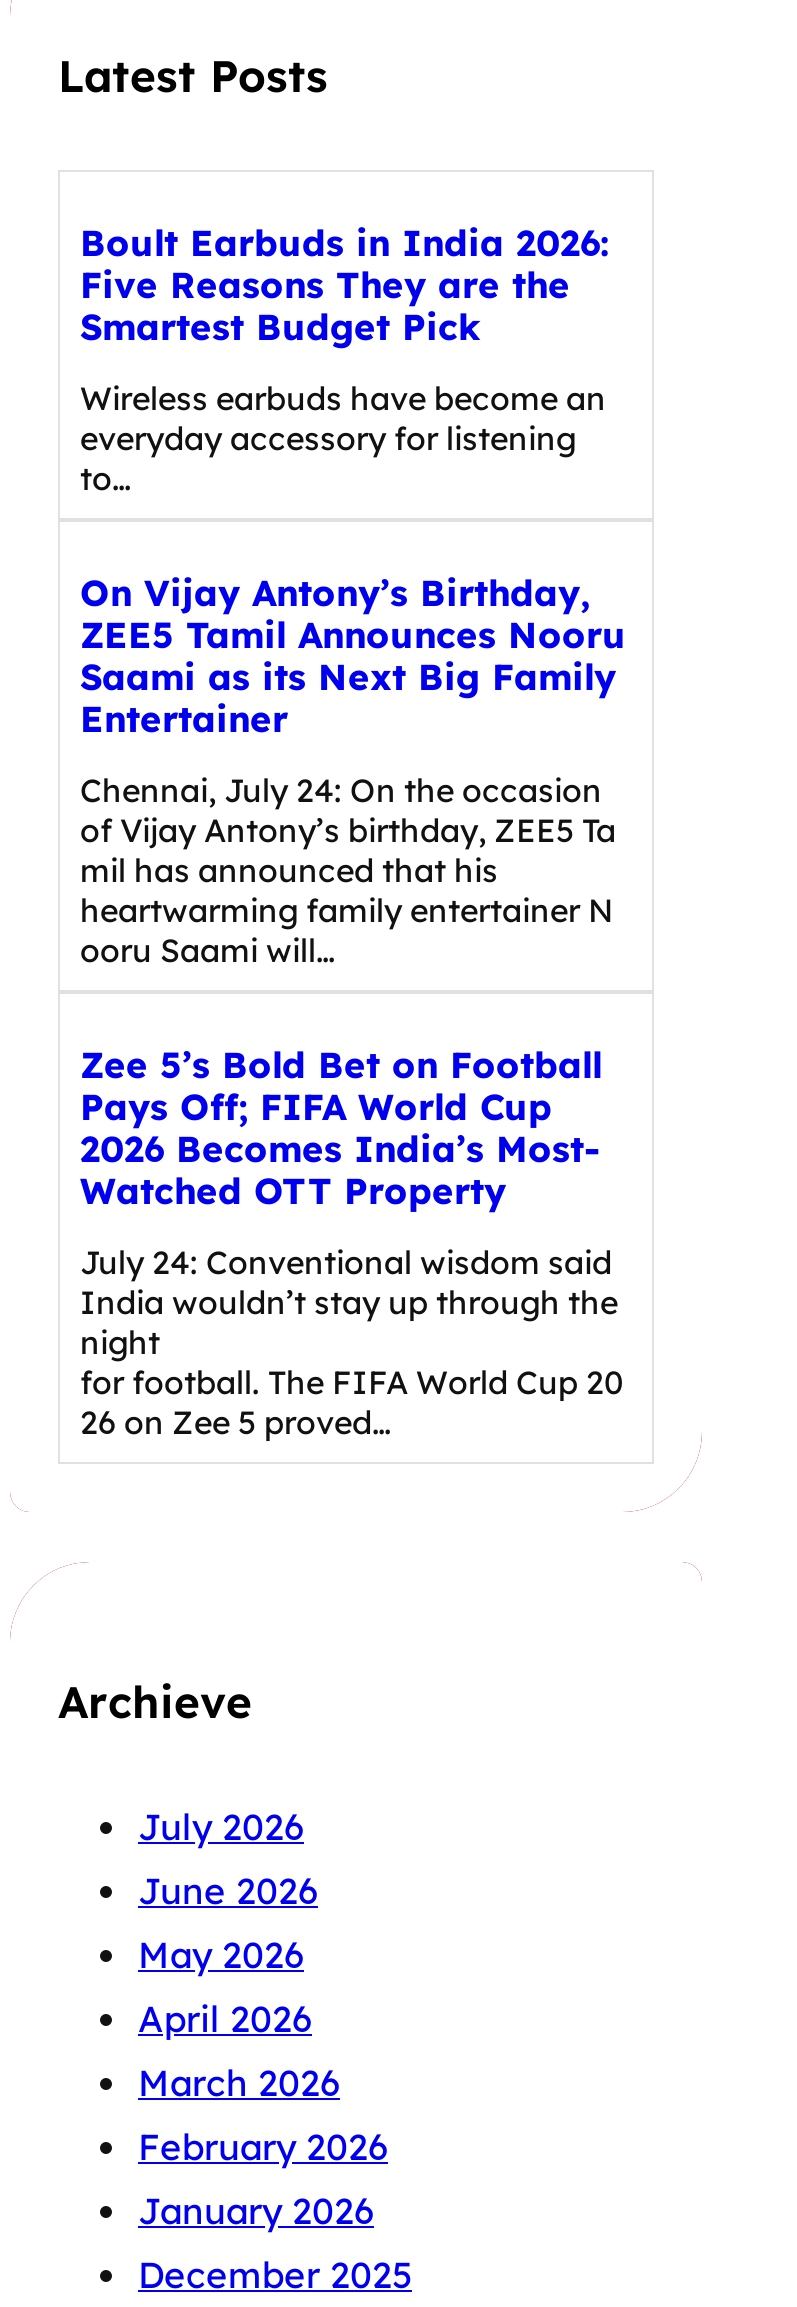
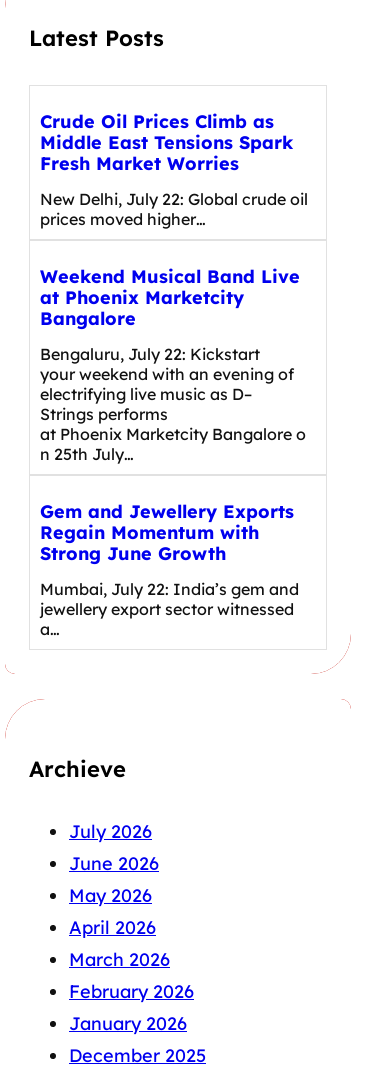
[80,220,610,350] Boult Earbuds in India 2026: | Five Reasons They are the | Smartest Budget Pick -> [40,110,293,175] Crude Oil Prices Climb as | Middle East Tensions Spark | Fresh Market Worries
[80,378,606,498] Wireless earbuds have become an | everyday accessory for listening | to… -> [40,189,308,229] New Delhi, July 22: Global crude oil | prices moved higher…
[80,570,626,742] On Vijay Antony’s Birthday, | ZEE5 Tamil Announces Nooru | Saami as its Next Big Family | Entertainer -> [40,265,300,330] Weekend Musical Band Live | at Phoenix Marketcity | Bangalore
[80,770,616,970] Chennai, July 24: On the occasion | of Vijay Antony’s birthday, ZEE5 Ta | mil has announced that his | heartwarming family entertainer N | ooru Saami will… -> [40,344,306,464] Bengaluru, July 22: Kickstart | your weekend with an evening of | electrifying live music as D– | Strings performs | at Phoenix Marketcity Bangalore o | n 25th July…
[80,1041,602,1213] Zee 5’s Bold Bet on Football | Pays Off; FIFA World Cup | 2026 Becomes India’s Most- | Watched OTT Property -> [40,500,294,565] Gem and Jewellery Exports | Regain Momentum with | Strong June Growth
[80,1241,624,1441] July 24: Conventional wisdom said | India wouldn’t stay up through the | night | for football. The FIFA World Cup 20 | 26 on Zee 5 proved… -> [40,579,299,639] Mumbai, July 22: India’s gem and | jewellery export sector witnessed | a…

